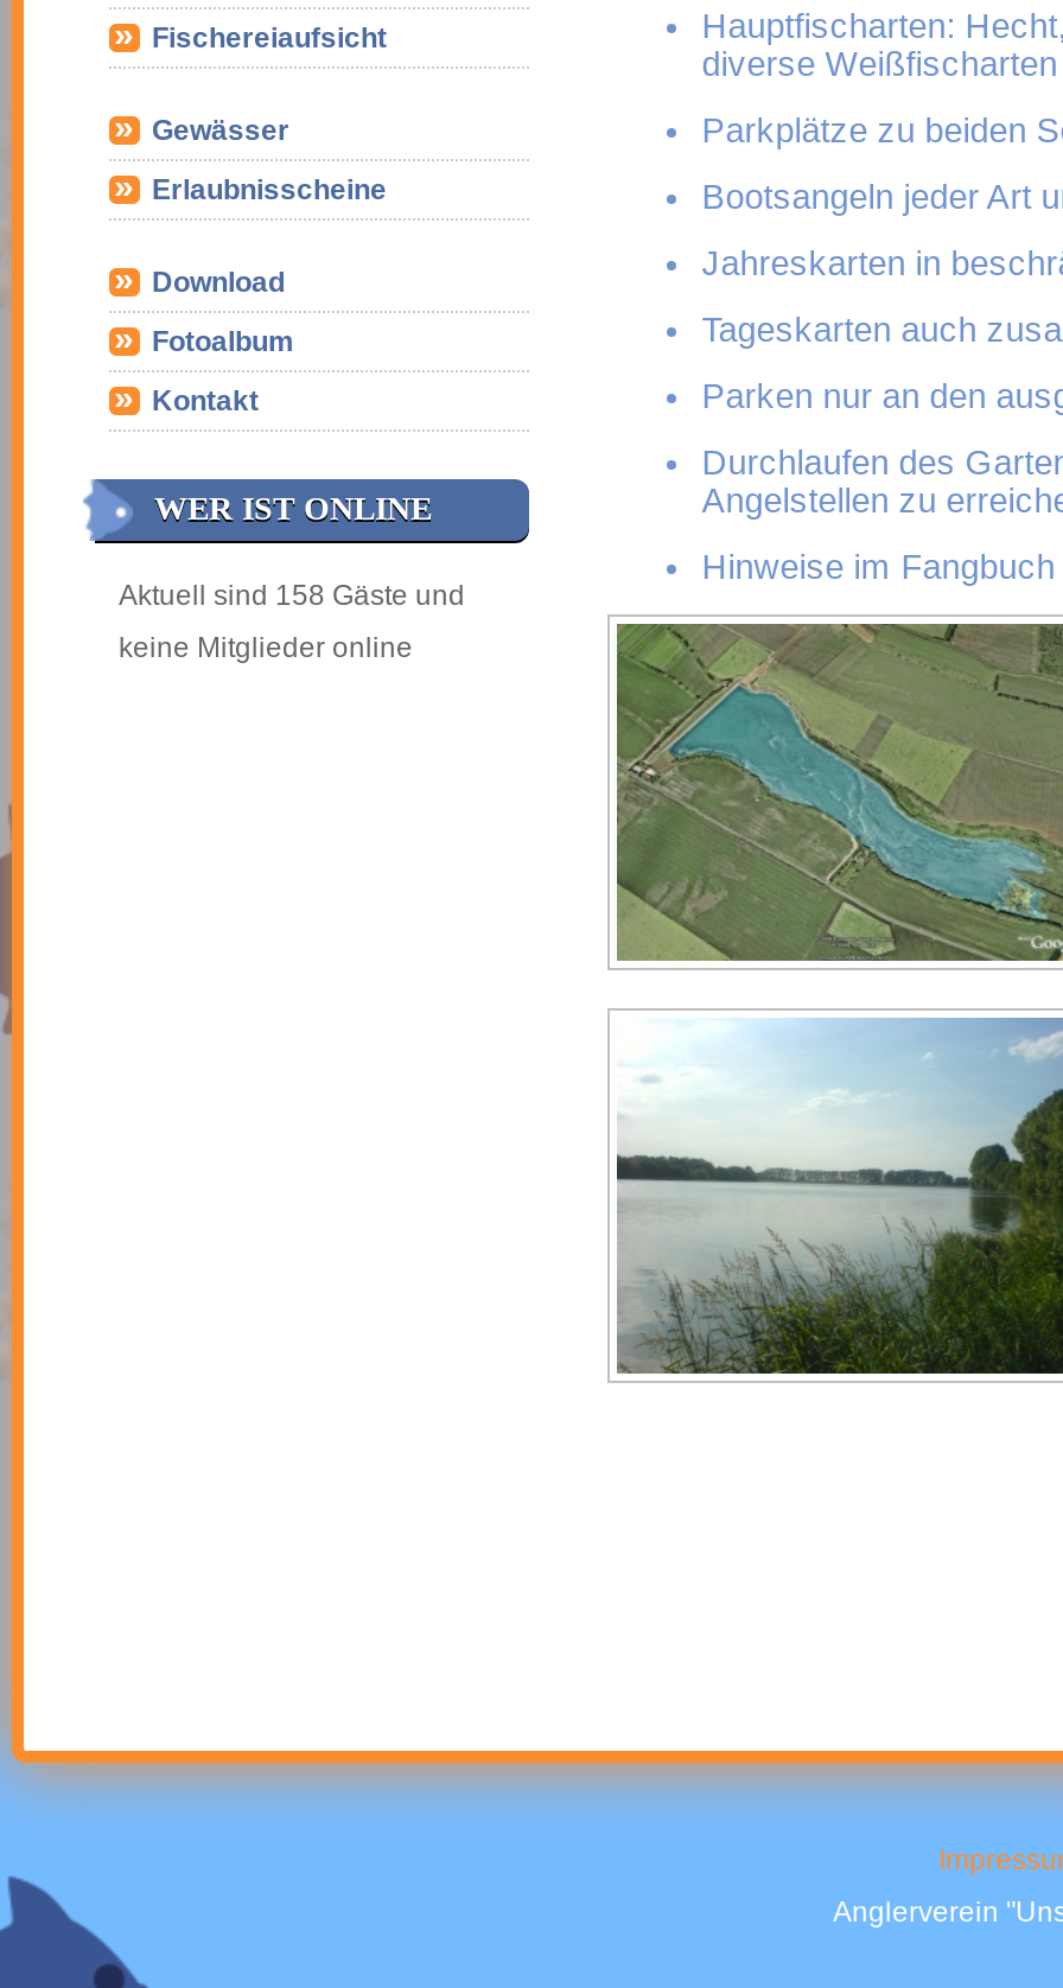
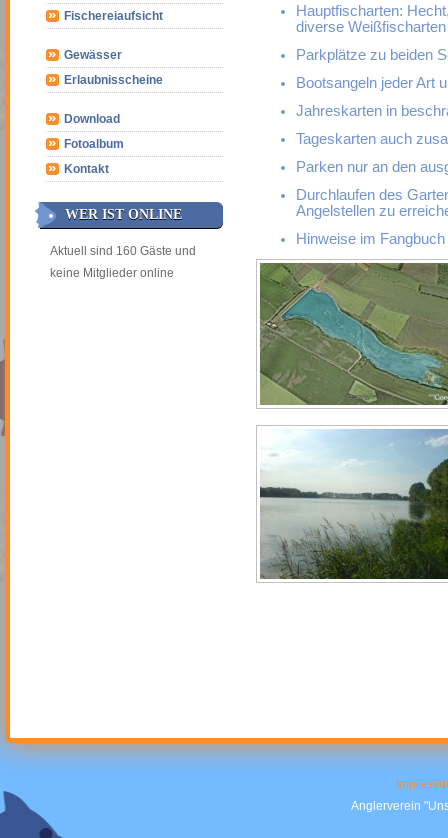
[119,579,465,612] Aktuell sind 158 Gäste und -> [50,244,196,258] Aktuell sind 160 Gäste und

